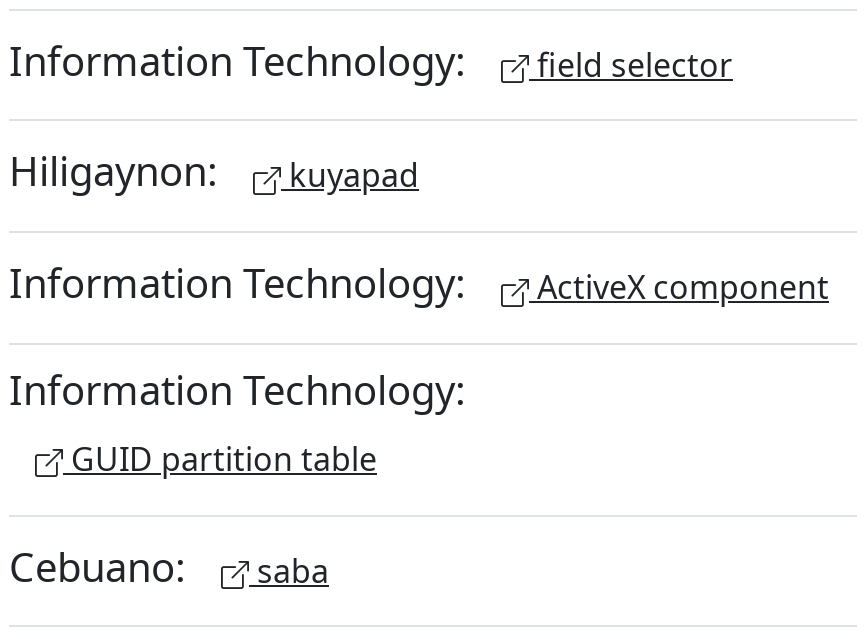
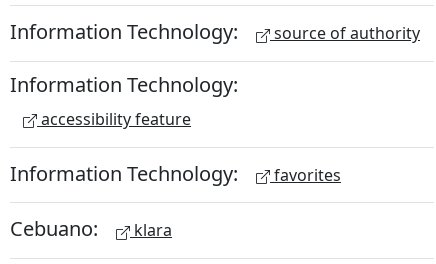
[9,42,733,199] field selector | Hiligaynon: | kuyapad -> [270,22,420,44] source of authority
[529,265,829,309] ActiveX component -> [37,108,191,130] accessibility feature
[63,436,377,480] GUID partition table -> [270,163,341,185] favorites
[249,548,329,592] saba -> [130,219,172,241] klara

